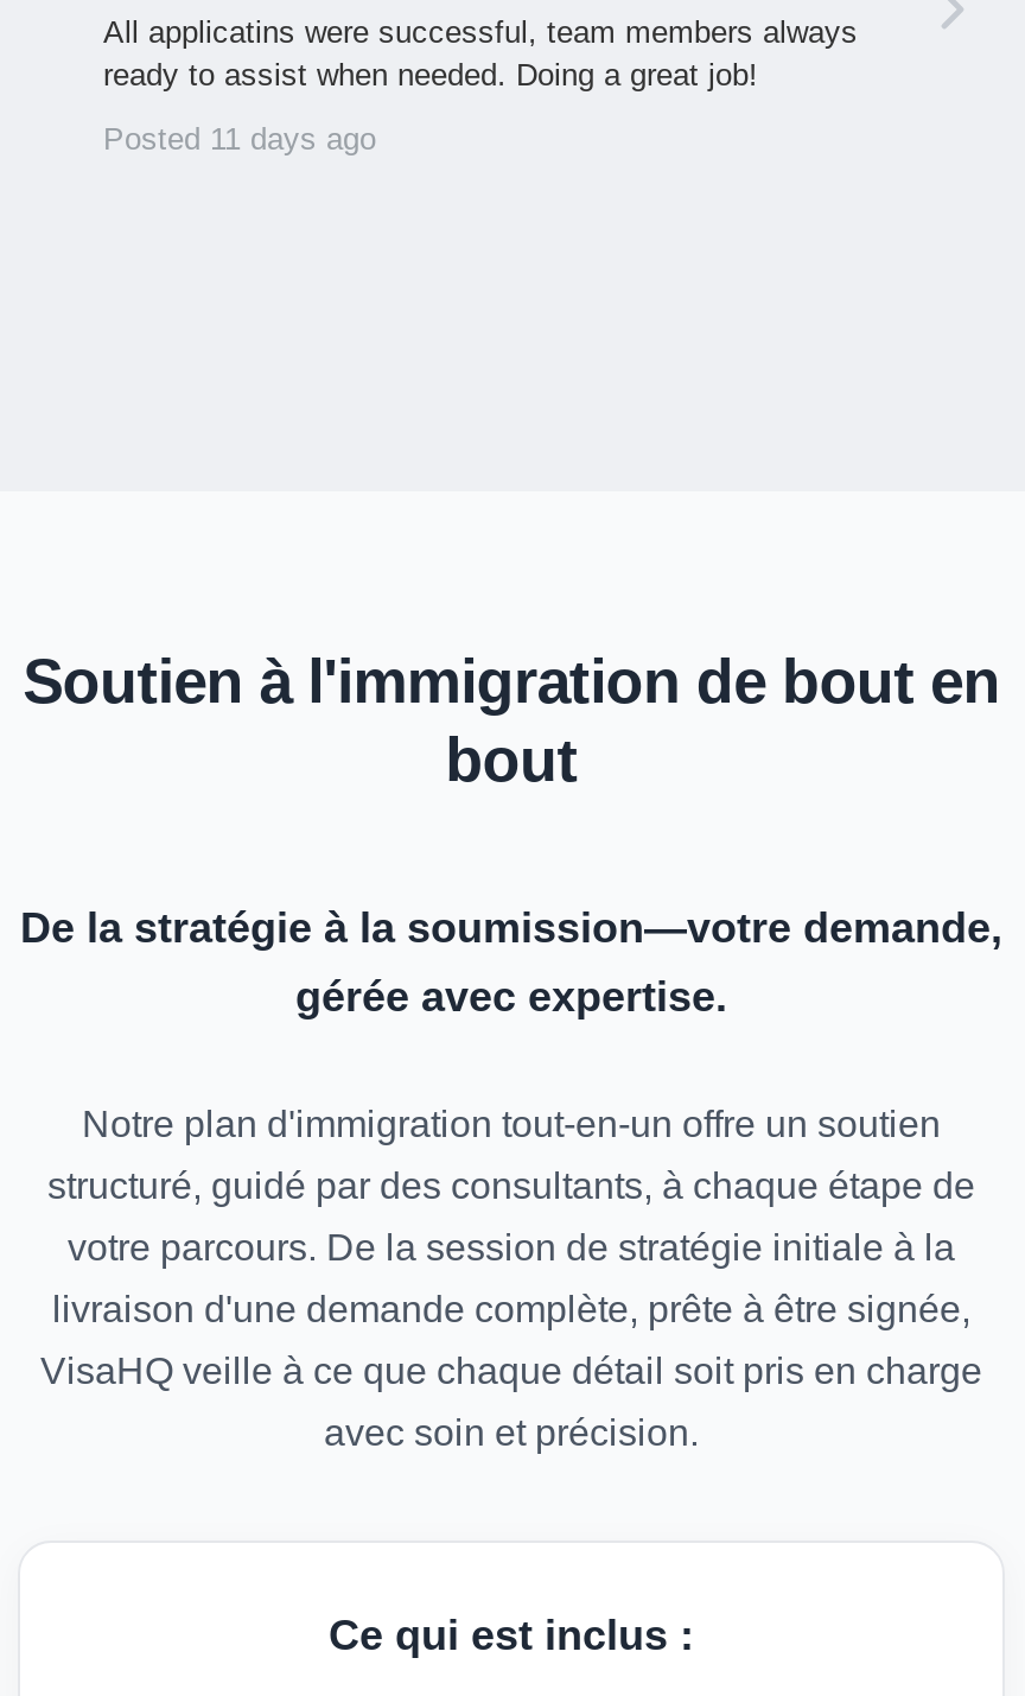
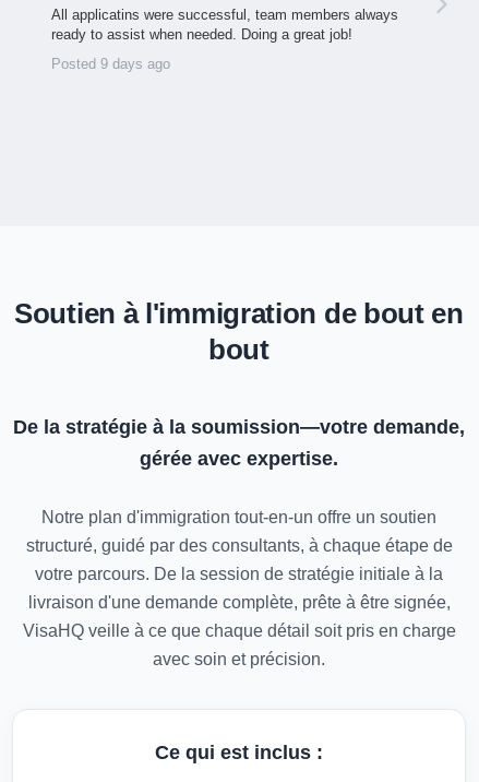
[103,121,376,157] Posted 11 days ago -> [51,56,170,72] Posted 9 days ago

